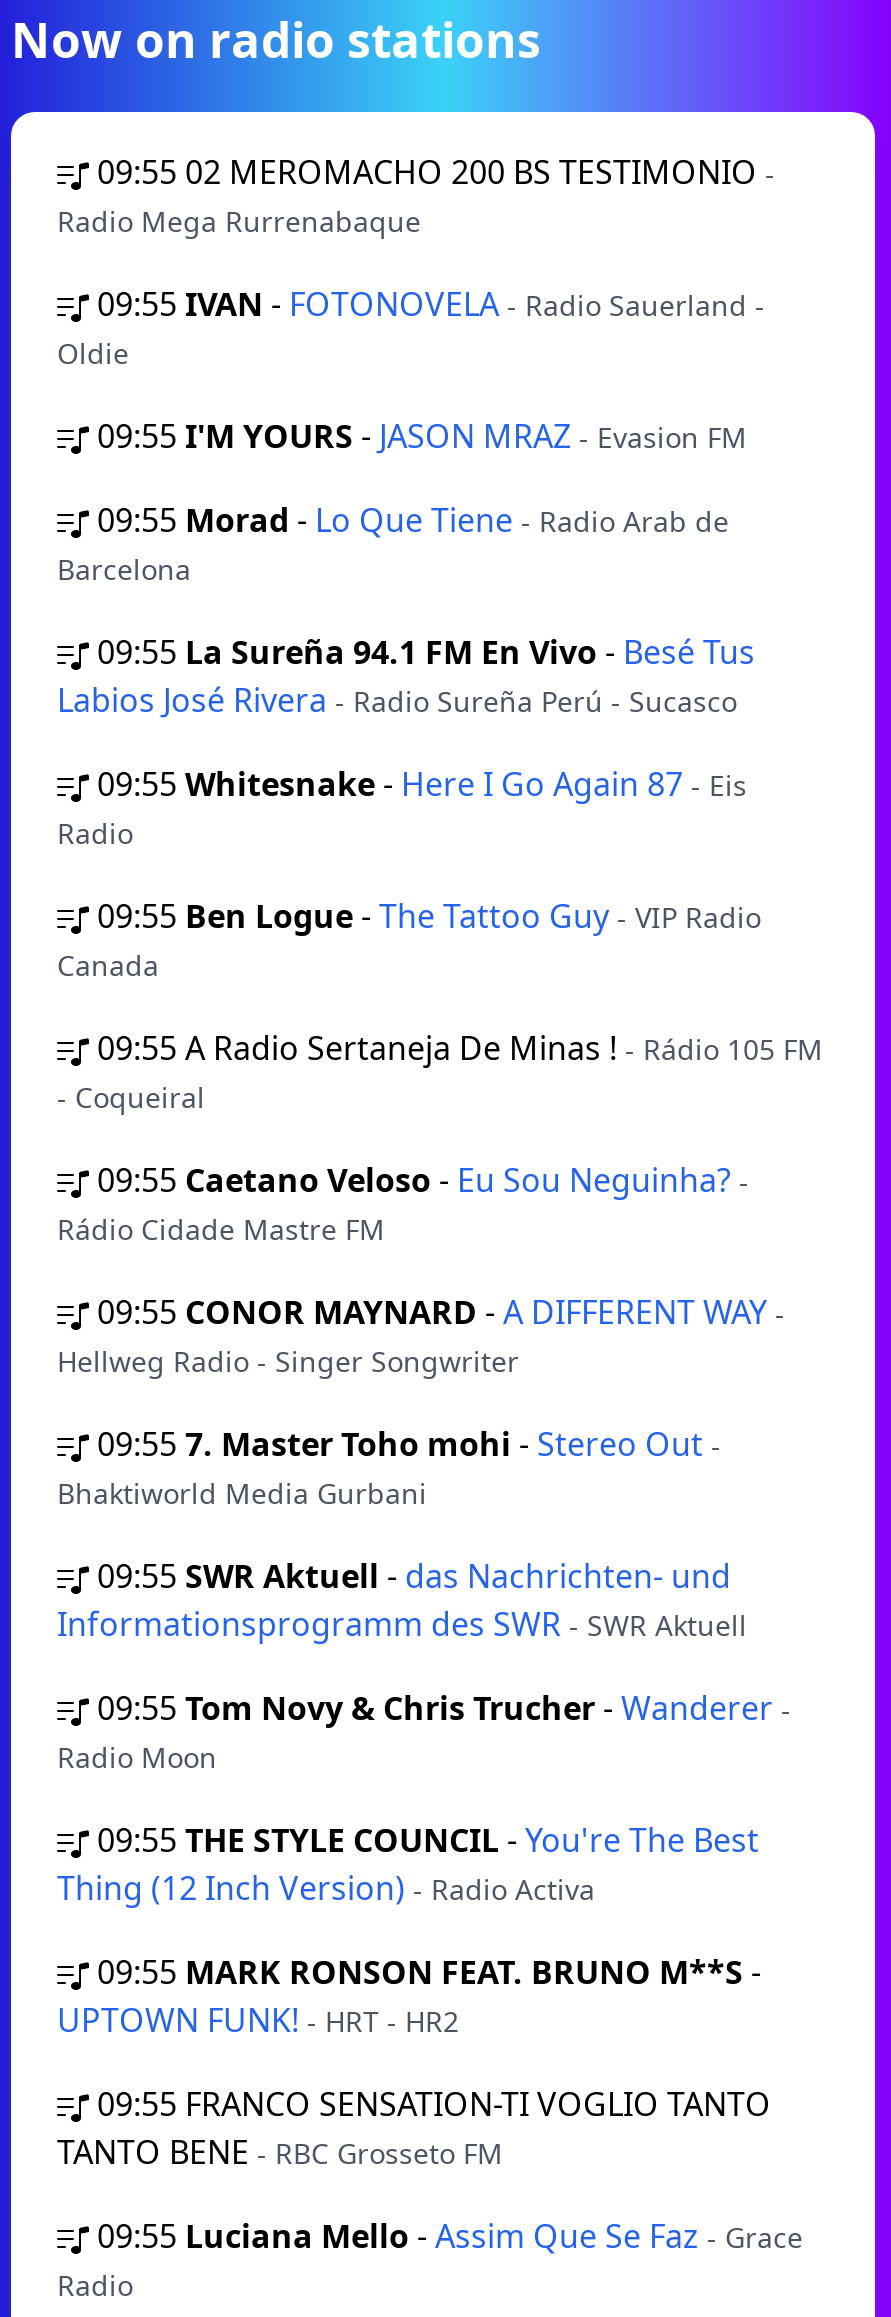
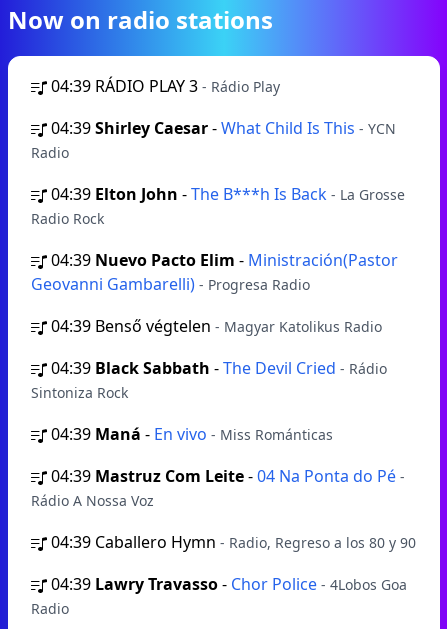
[57,150,775,806] 09:55 02 MEROMACHO 200 BS TESTIMONIO - | Radio Mega Rurrenabaque | 09:55 IVAN - FOTONOVELA - Radio Sauerland - | Oldie | 09:55 I'M YOURS - JASON MRAZ - Evasion FM | 09:55 Morad - Lo Que Tiene - Radio Arab de | Barcelona | 09:55 La Sureña 94.1 FM En Vivo - Besé Tus | Labios José Rivera - Radio Sureña Perú - Sucasco | 09:55 Whitesnake - Here I Go Again 87 - Eis -> [51,75,396,139] 04:39 RÁDIO PLAY 3 - Rádio Play | 04:39 Shirley Caesar - What Child Is This - YCN
[57,894,823,2258] 09:55 Ben Logue - The Tattoo Guy - VIP Radio | Canada | 09:55 A Radio Sertaneja De Minas ! - Rádio 105 FM | - Coqueiral | 09:55 Caetano Veloso - Eu Sou Neguinha? - | Rádio Cidade Mastre FM | 09:55 CONOR MAYNARD - A DIFFERENT WAY - | Hellweg Radio - Singer Songwriter | 09:55 7. Master Toho mohi - Stereo Out - | Bhaktiworld Media Gurbani | 09:55 SWR Aktuell - das Nachrichten- und | Informationsprogramm des SWR - SWR Aktuell | 09:55 Tom Novy & Chris Trucher - Wanderer - | Radio Moon | 09:55 THE STYLE COUNCIL - You're The Best | Thing (12 Inch Version) - Radio Activa | 09:55 MARK RONSON FEAT. BRUNO M**S - | UPTOWN FUNK! - HRT - HR2 | 09:55 FRANCO SENSATION-TI VOGLIO TANTO | TANTO BENE - RBC Grosseto FM | 09:55 Luciana Mello - Assim Que Se Faz - Grace -> [31,183,416,595] 04:39 Elton John - The B***h Is Back - La Grosse | Radio Rock | 04:39 Nuevo Pacto Elim - Ministración(Pastor | Geovanni Gambarelli) - Progresa Radio | 04:39 Benső végtelen - Magyar Katolikus Radio | 04:39 Black Sabbath - The Devil Cried - Rádio | Sintoniza Rock | 04:39 Maná - En vivo - Miss Románticas | 04:39 Mastruz Com Leite - 04 Na Ponta do Pé - | Rádio A Nossa Voz | 04:39 Caballero Hymn - Radio, Regreso a los 80 y 90 | 04:39 Lawry Travasso - Chor Police - 4Lobos Goa

